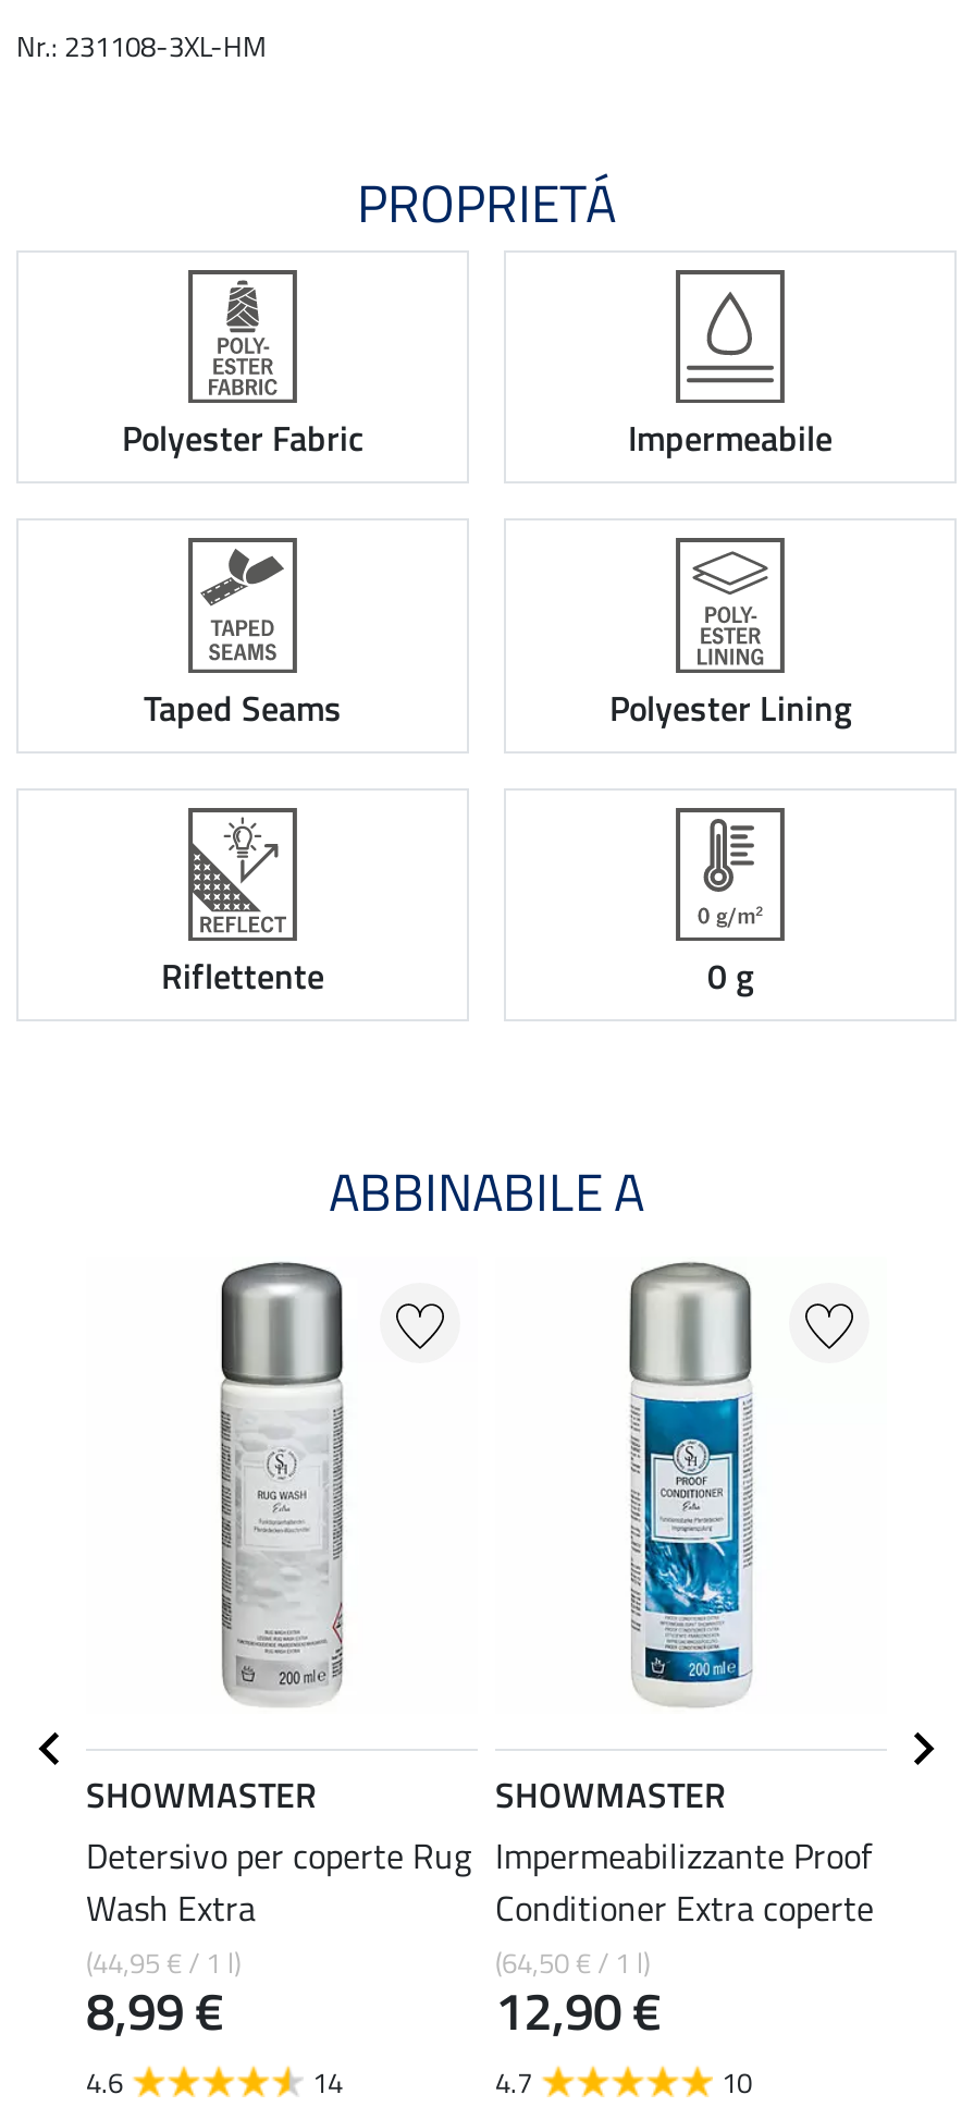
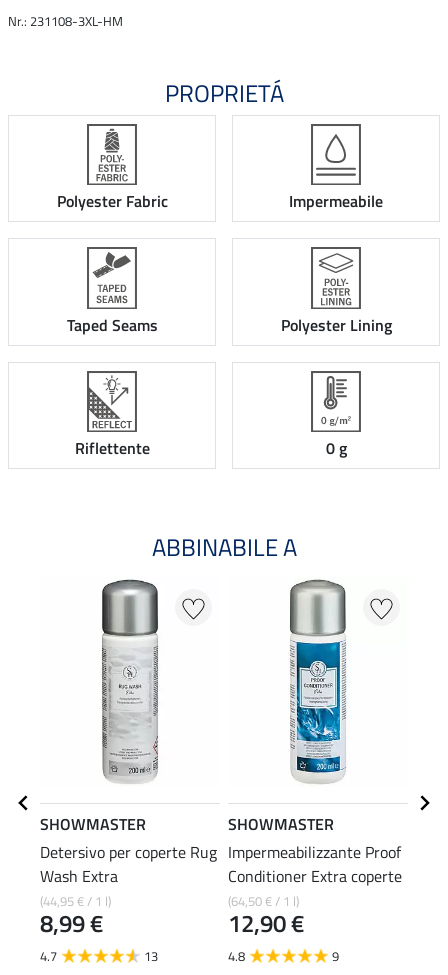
[86,2061,123,2105] 4.6 -> [40,946,57,966] 4.7
[312,2061,343,2105] 14 -> [144,946,158,966] 13
[495,2061,532,2105] 4.7 -> [228,946,245,966] 4.8
[722,2061,752,2105] 10 -> [332,946,339,966] 9

